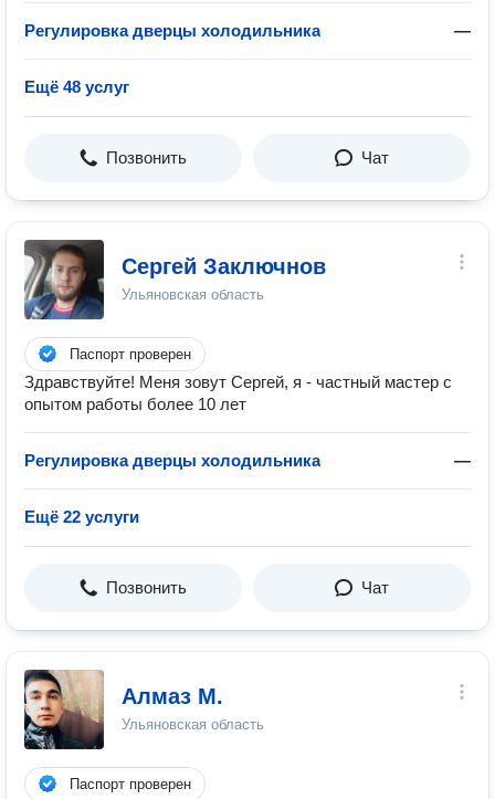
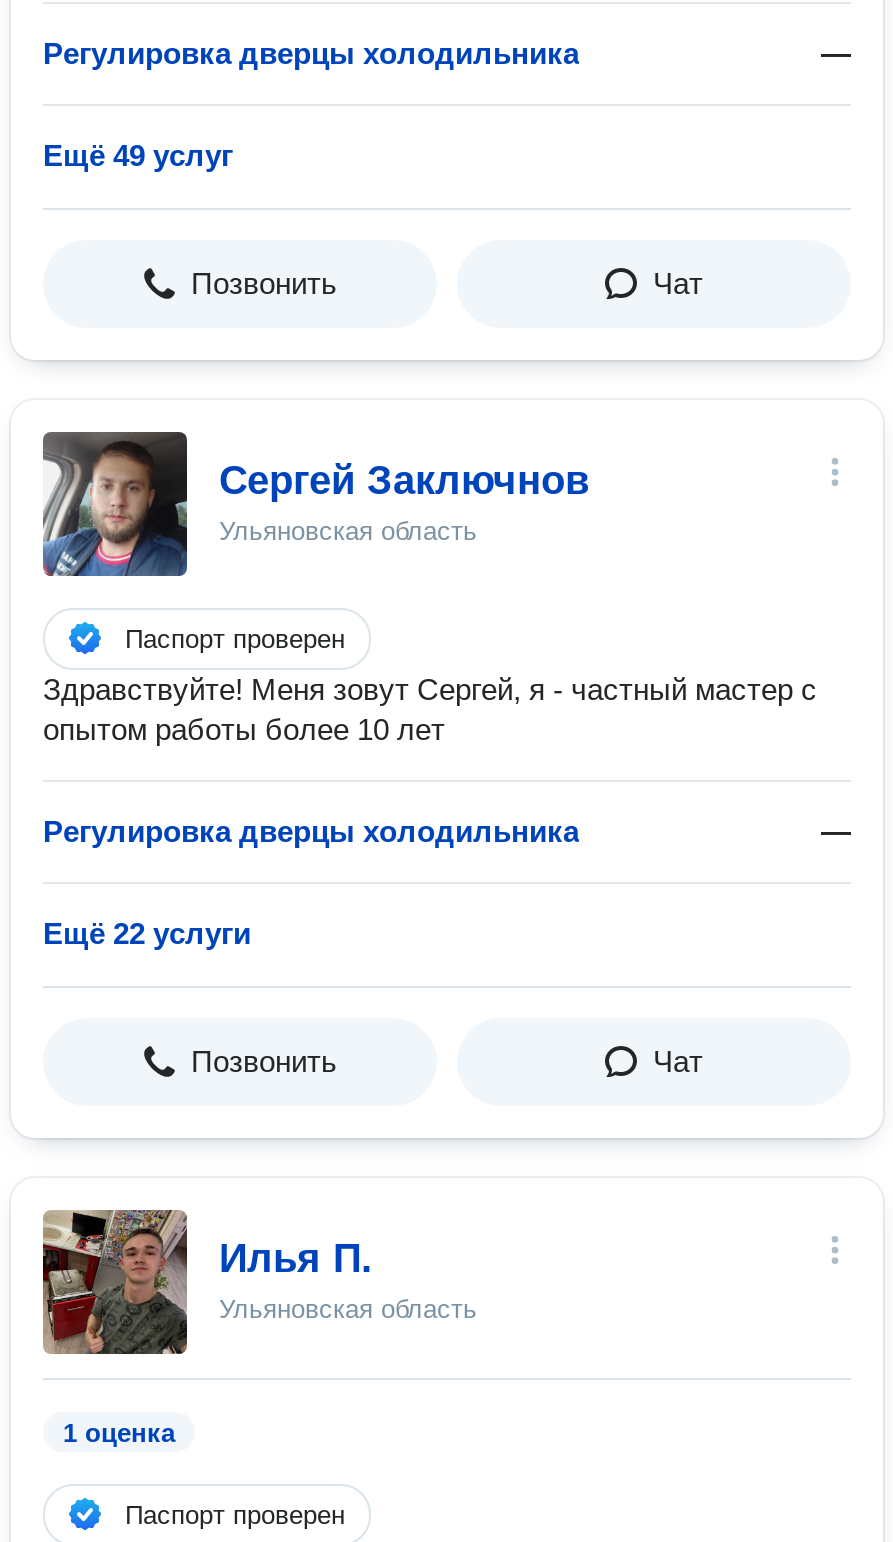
[24,77,129,96] Ещё 48 услуг -> [43,138,233,172] Ещё 49 услуг
[23,670,223,723] [image] | Алмаз М. -> [41,1210,373,1356] [image] | Илья П.
none -> [63,1418,175,1448] 1 оценка

